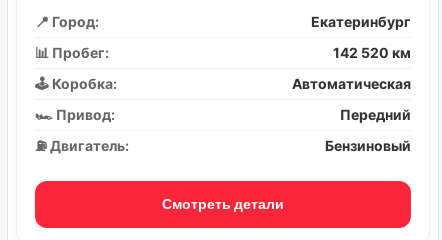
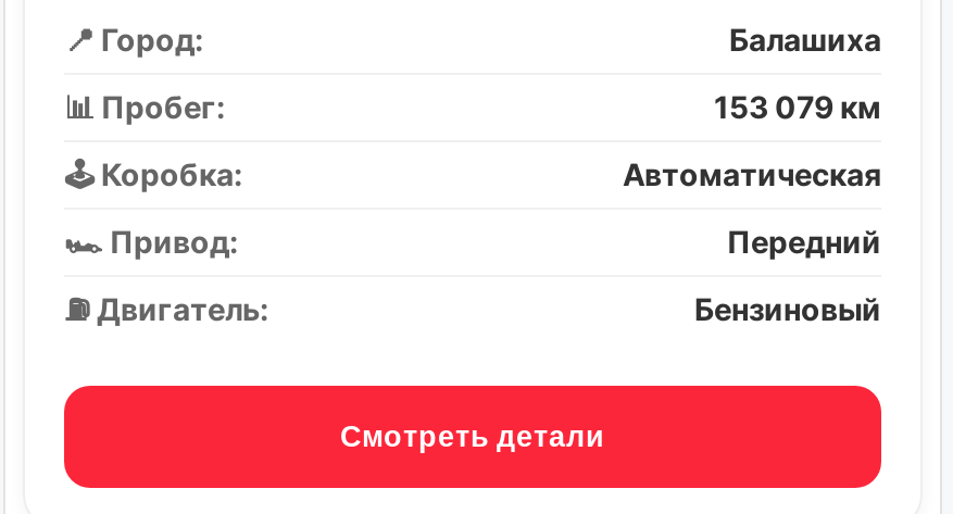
[311,13,411,30] Екатеринбург -> [729,22,881,58] Балашиха
[333,44,411,61] 142 520 км -> [714,89,881,126] 153 079 км

